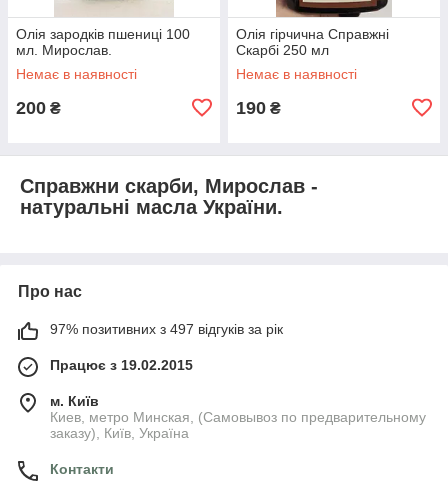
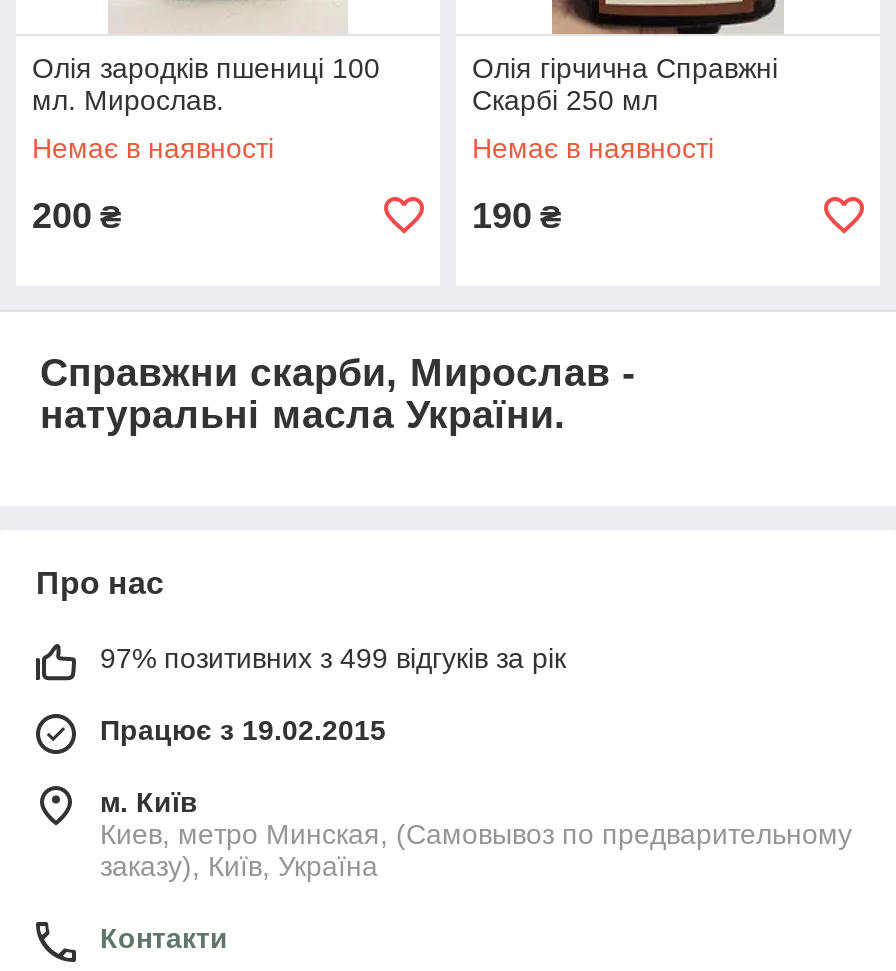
[50,321,283,337] 97% позитивних з 497 відгуків за рік -> [100,643,566,675] 97% позитивних з 499 відгуків за рік

